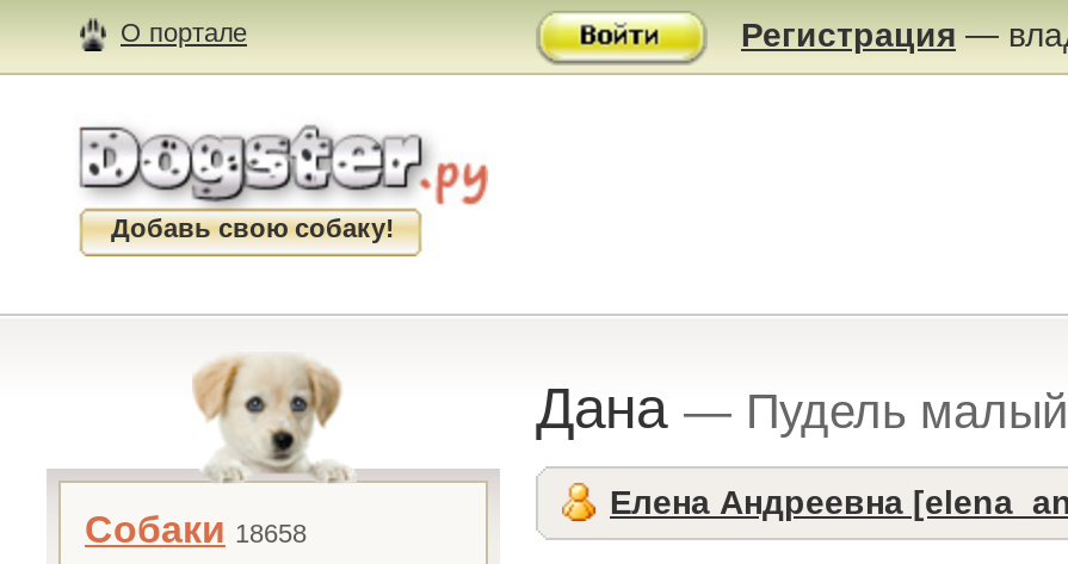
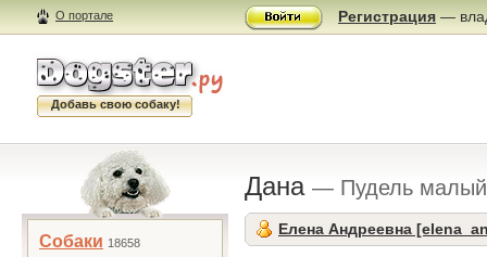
[178,335,369,476] [image] -> [80,152,170,216] [image]

